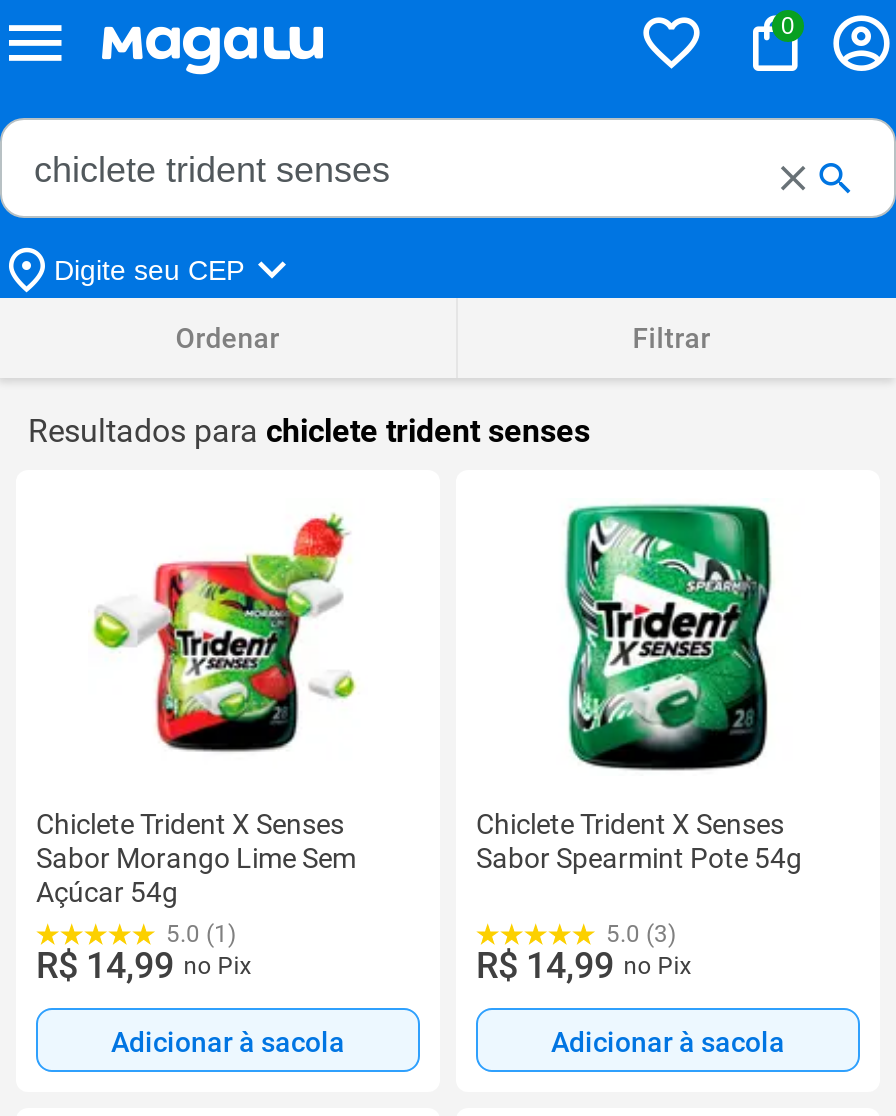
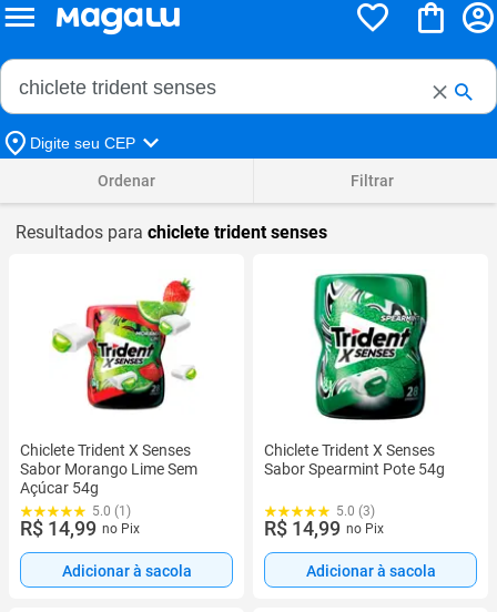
[781,12,795,40] 0 -> none

